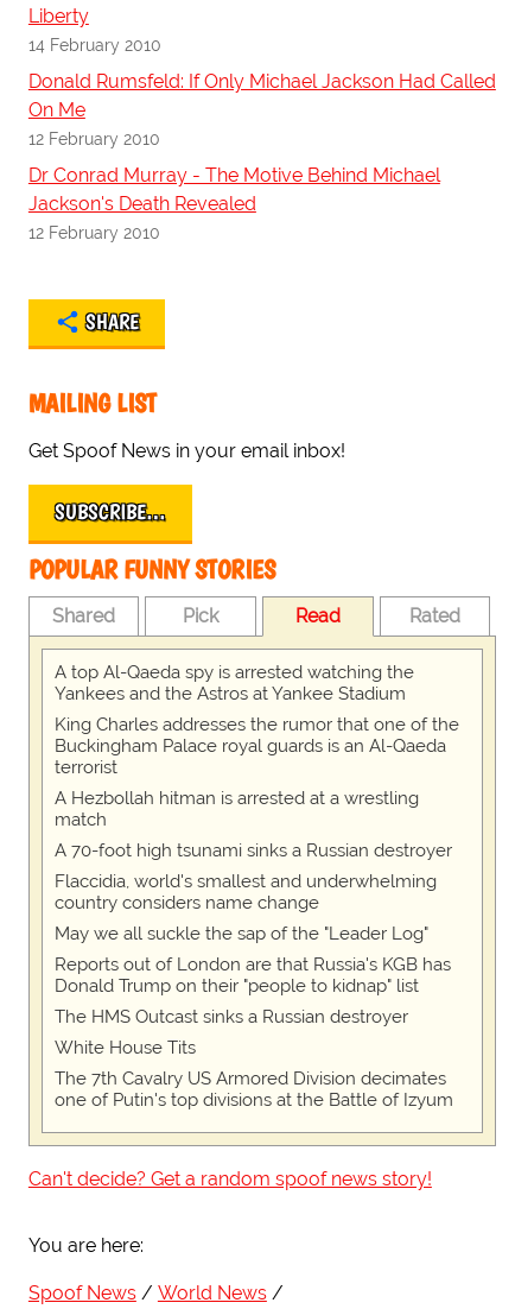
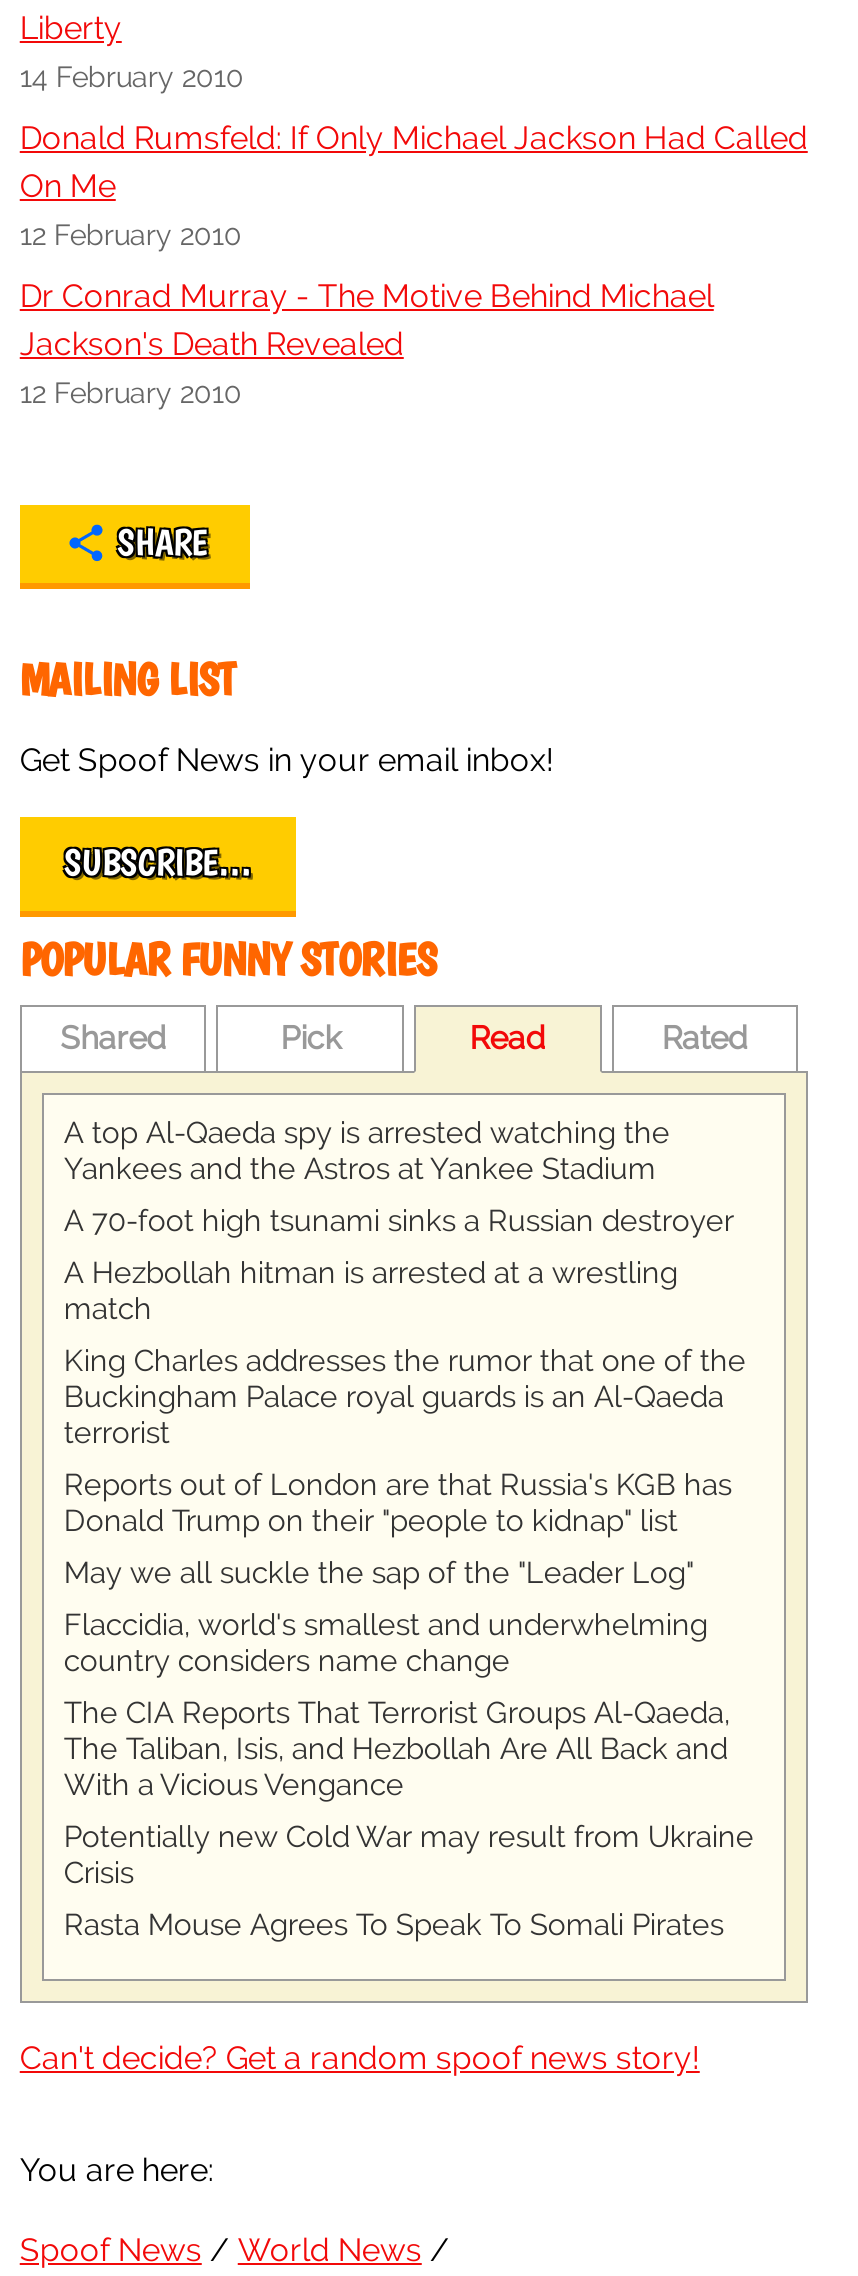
moved [54,714,459,778] -> [64,1342,746,1450]: King Charles addresses the rumor that one of the | Buckingham Palace royal guards is an Al-Qaeda | terrorist
moved [54,788,452,861] -> [64,1202,734,1326]: A Hezbollah hitman is arrested at a wrestling | match | A 70-foot high tsunami sinks a Russian destroyer
moved [54,871,437,913] -> [64,1606,708,1678]: Flaccidia, world's smallest and underwhelming | country considers name change
moved [54,923,451,997] -> [64,1466,732,1590]: May we all suckle the sap of the "Leader Log" | Reports out of London are that Russia's KGB has | Donald Trump on their "people to kidnap" list
[54,1006,453,1111] The HMS Outcast sinks a Russian destroyer | White House Tits | The 7th Cavalry US Armored Division decimates | one of Putin's top divisions at the Battle of Izyum -> [64,1694,754,1942] The CIA Reports That Terrorist Groups Al-Qaeda, | The Taliban, Isis, and Hezbollah Are All Back and | With a Vicious Vengance | Potentially new Cold War may result from Ukraine | Crisis | Rasta Mouse Agrees To Speak To Somali Pirates

